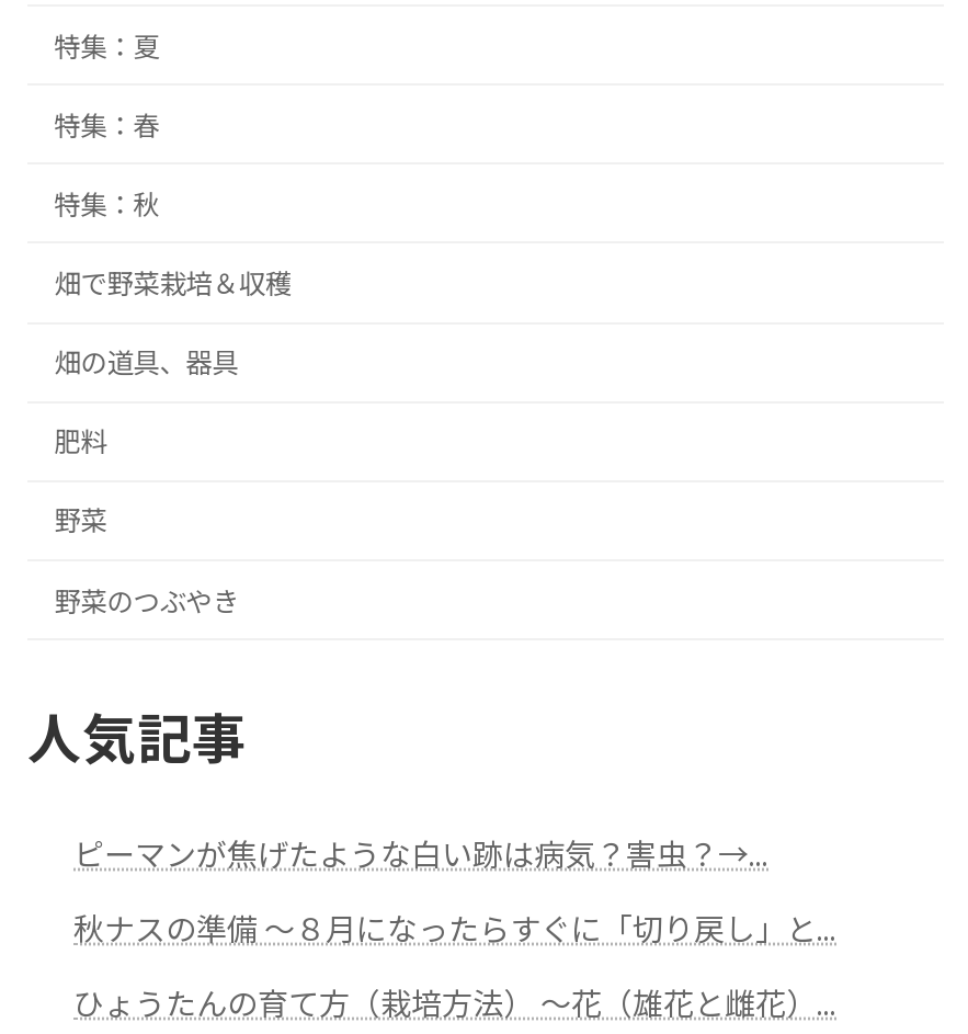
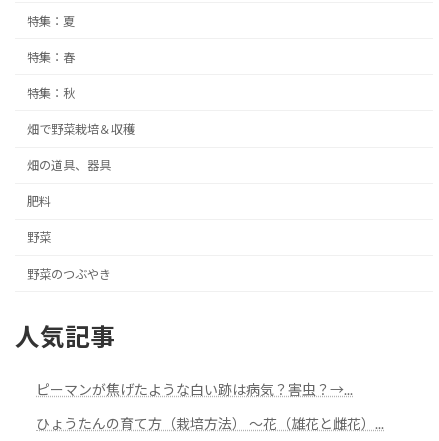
[73,909,836,946] 秋ナスの準備 ～８月になったらすぐに「切り戻し」と... -> none

